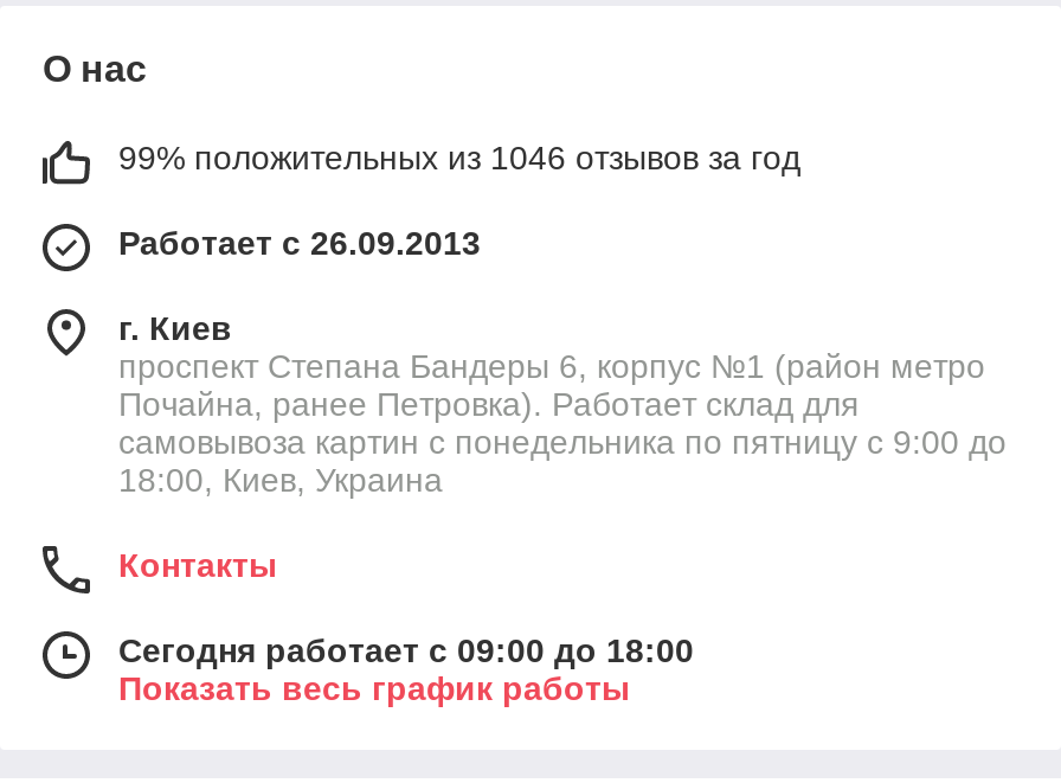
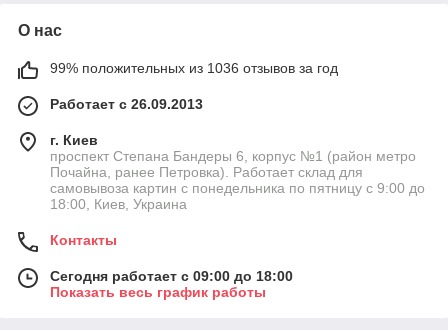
[118,139,800,177] 99% положительных из 1046 отзывов за год -> [50,60,338,76] 99% положительных из 1036 отзывов за год

